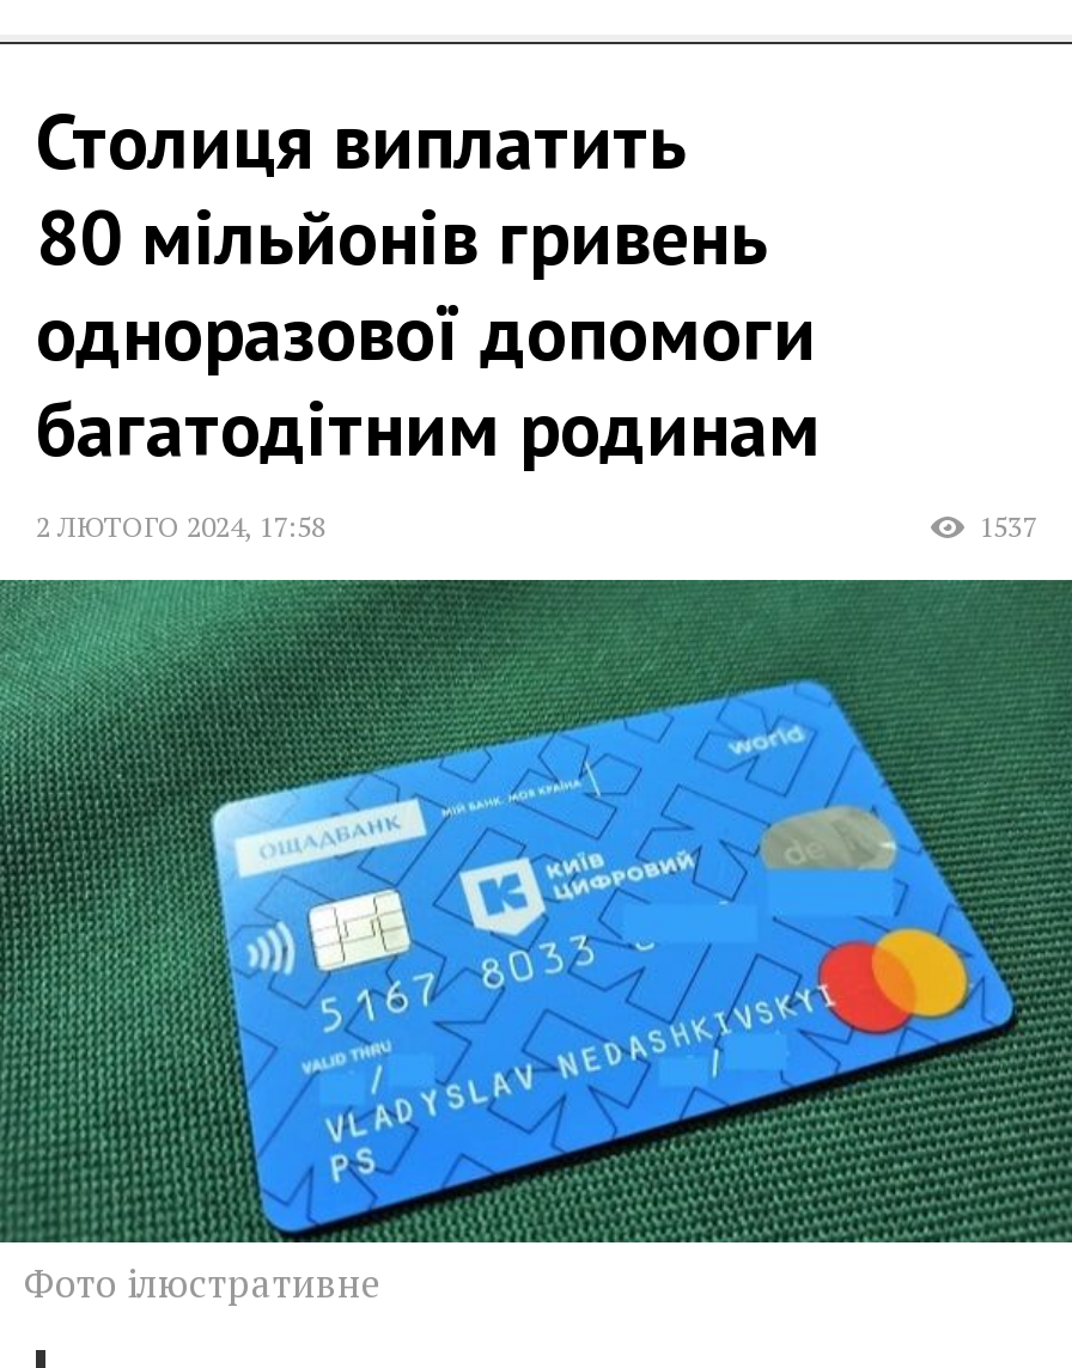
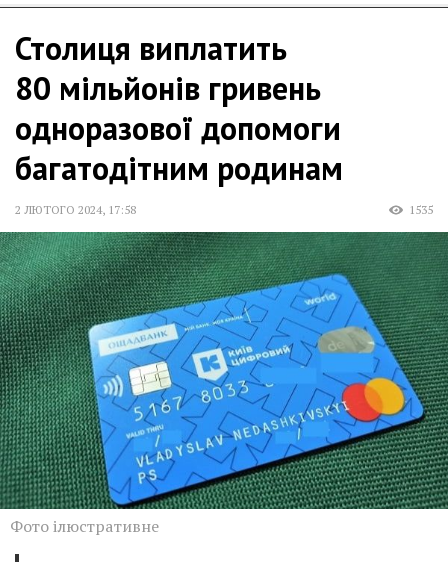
[979,509,1036,545] 1537 -> [409,202,433,217] 1535

